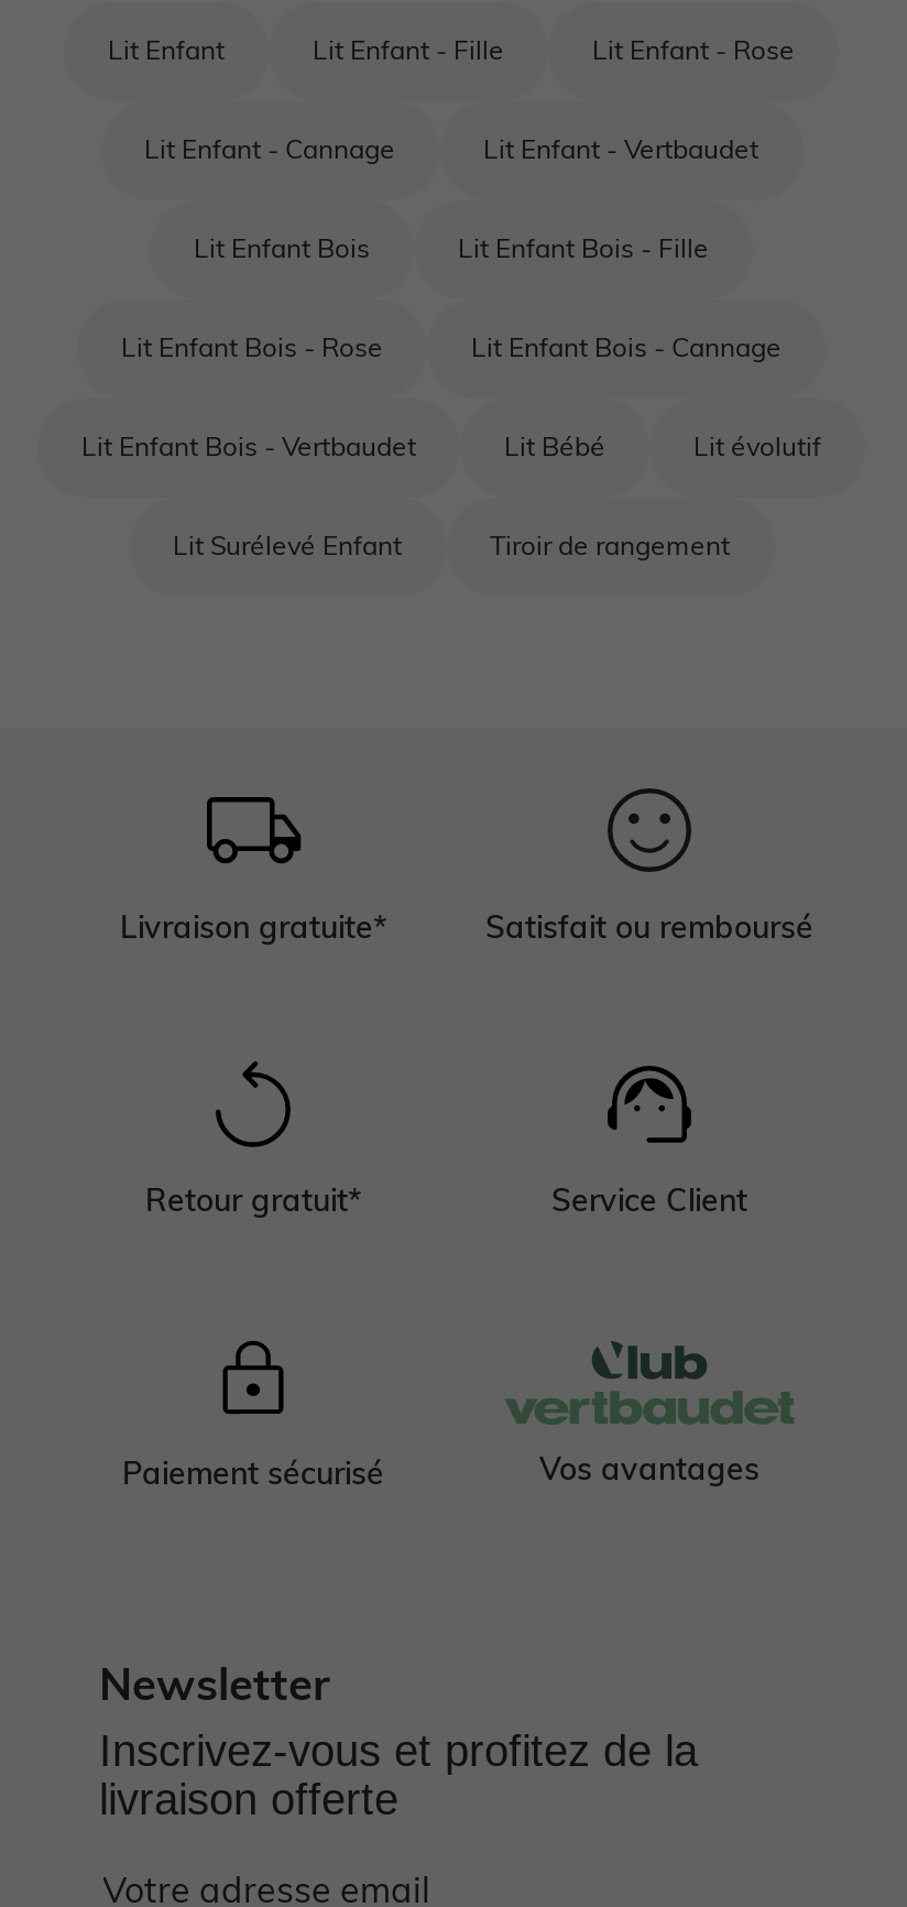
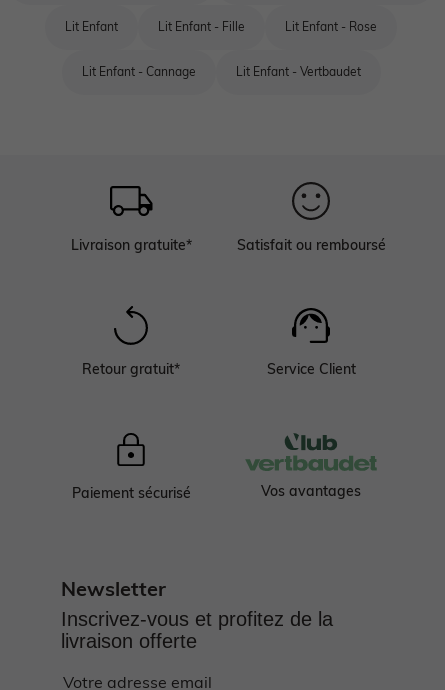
[194,236,709,263] Lit Enfant Bois | Lit Enfant Bois - Fille -> none
[121,335,782,362] Lit Enfant Bois - Rose | Lit Enfant Bois - Cannage -> none
[81,434,821,461] Lit Enfant Bois - Vertbaudet | Lit Bébé | Lit évolutif -> none
[173,534,730,560] Lit Surélevé Enfant | Tiroir de rangement -> none

